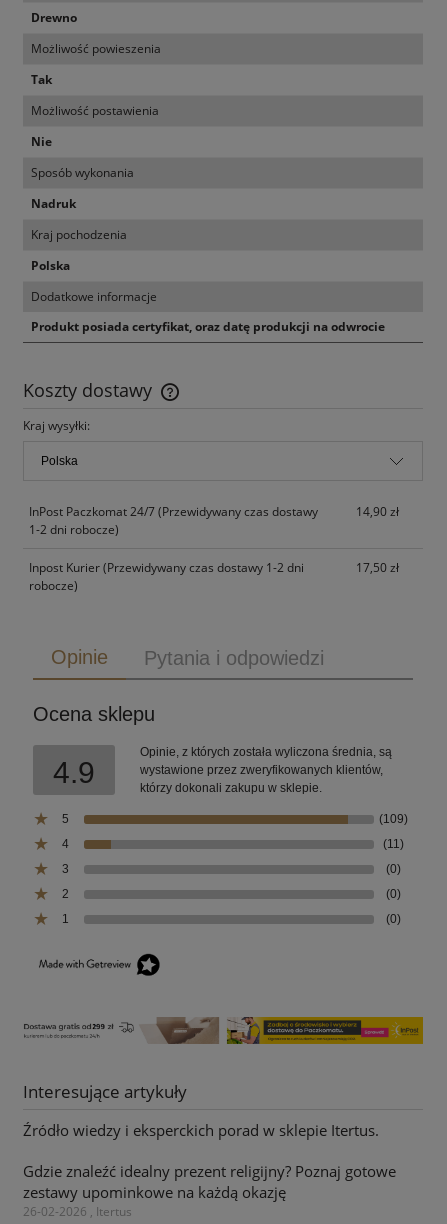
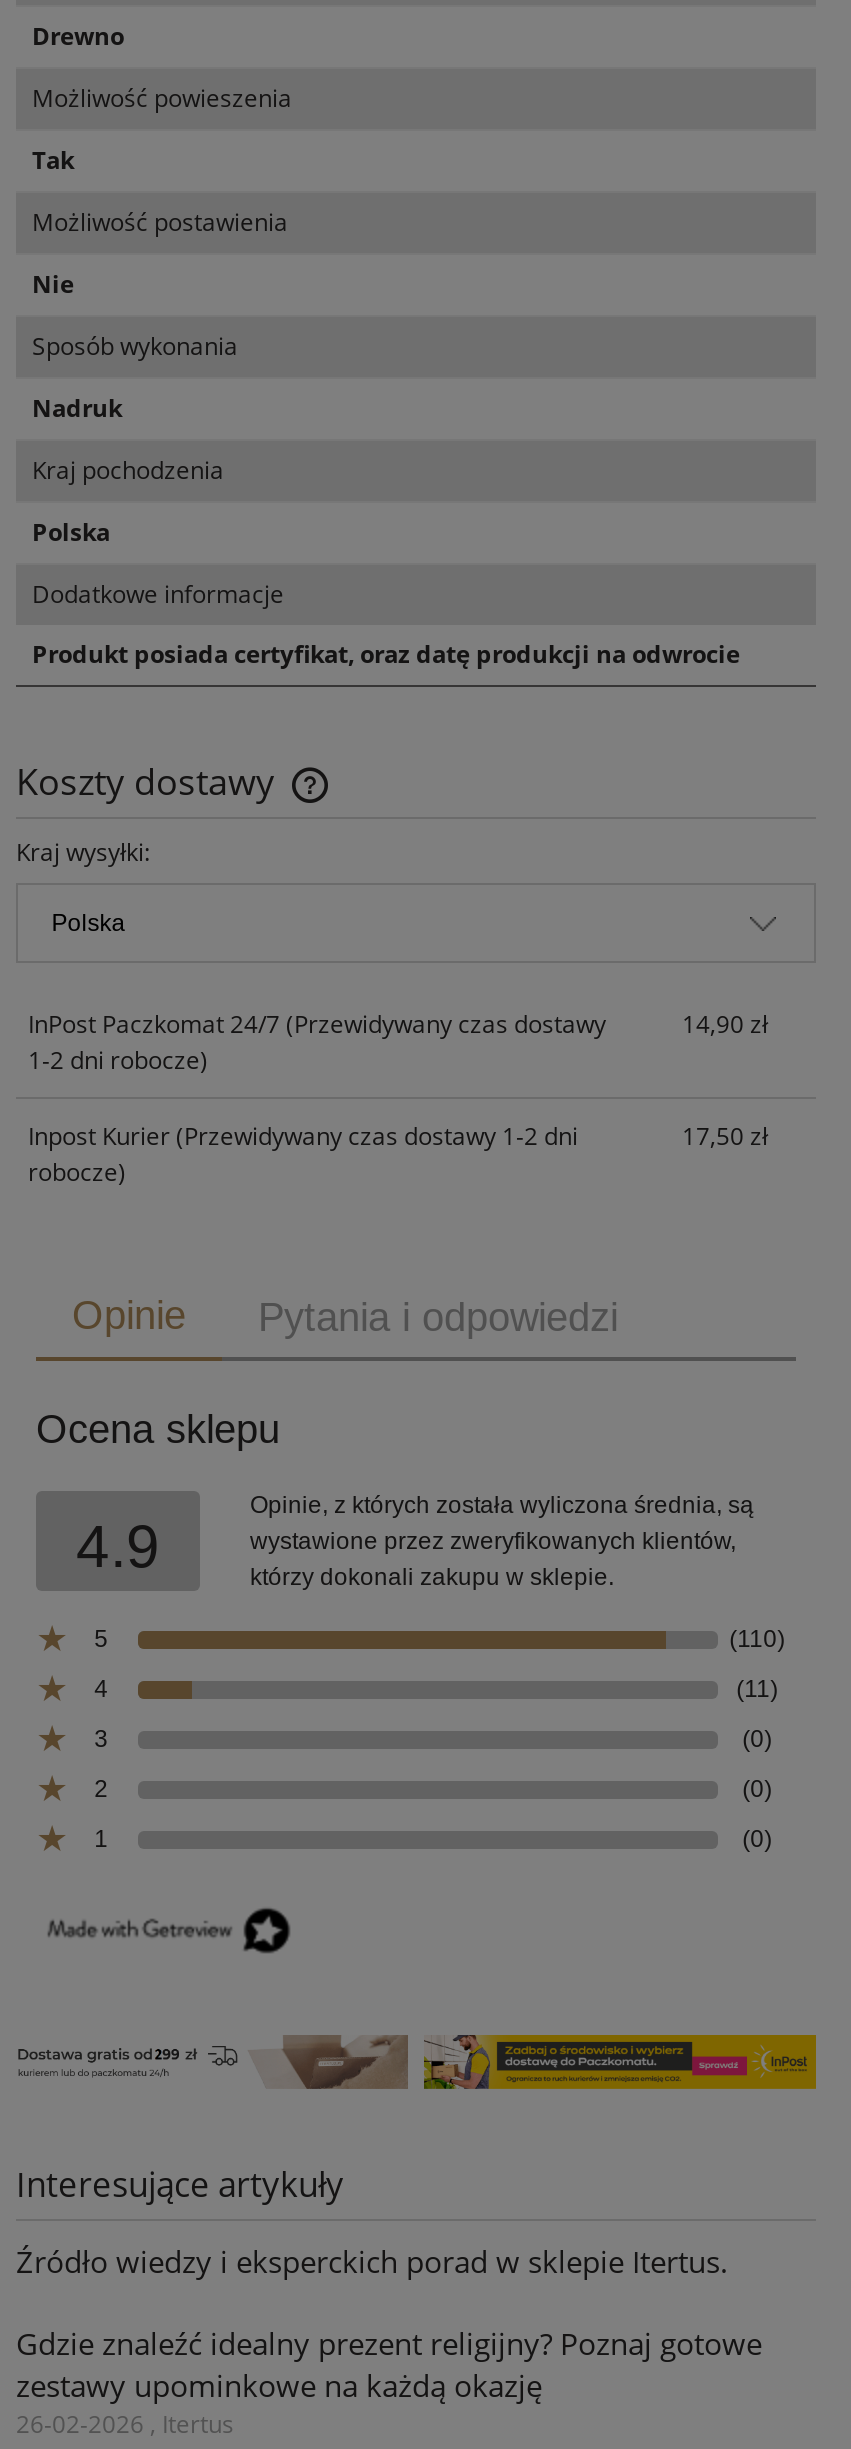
[379,812,408,826] (109) -> [729,1626,785,1654] (110)

